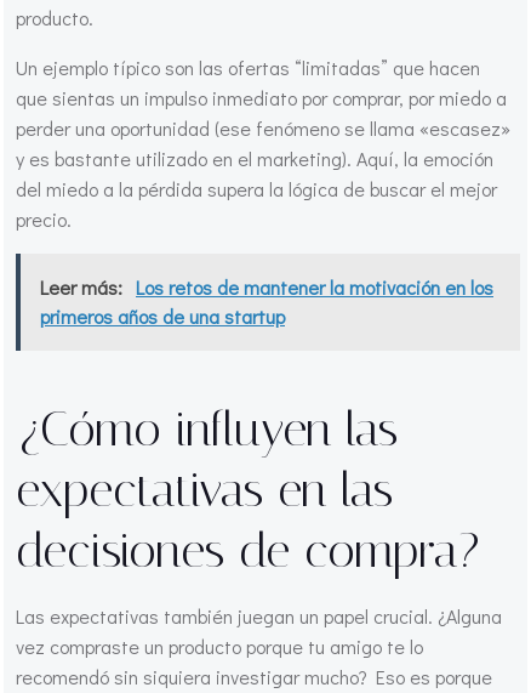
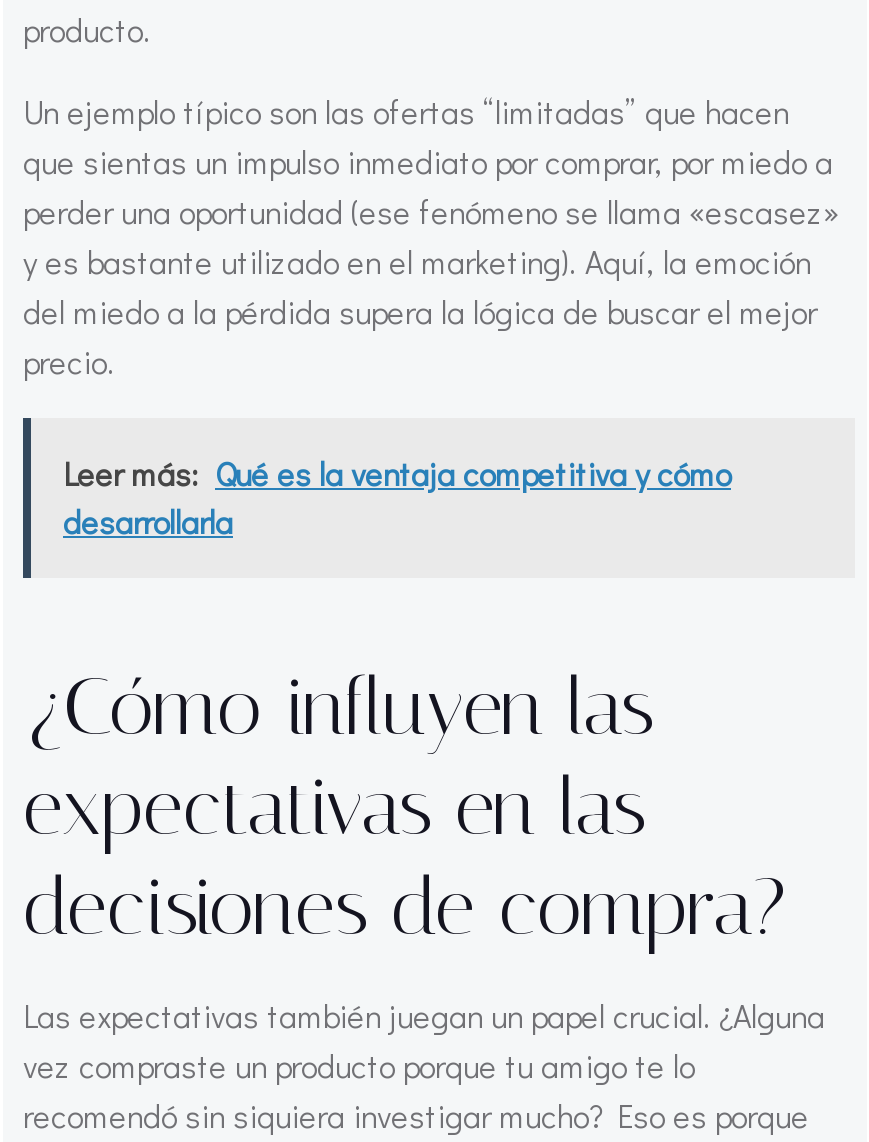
[40,274,493,328] Leer más: Los retos de mantener la motivación en los | primeros años de una startup -> [63,451,731,541] Leer más: Qué es la ventaja competitiva y cómo | desarrollarla

